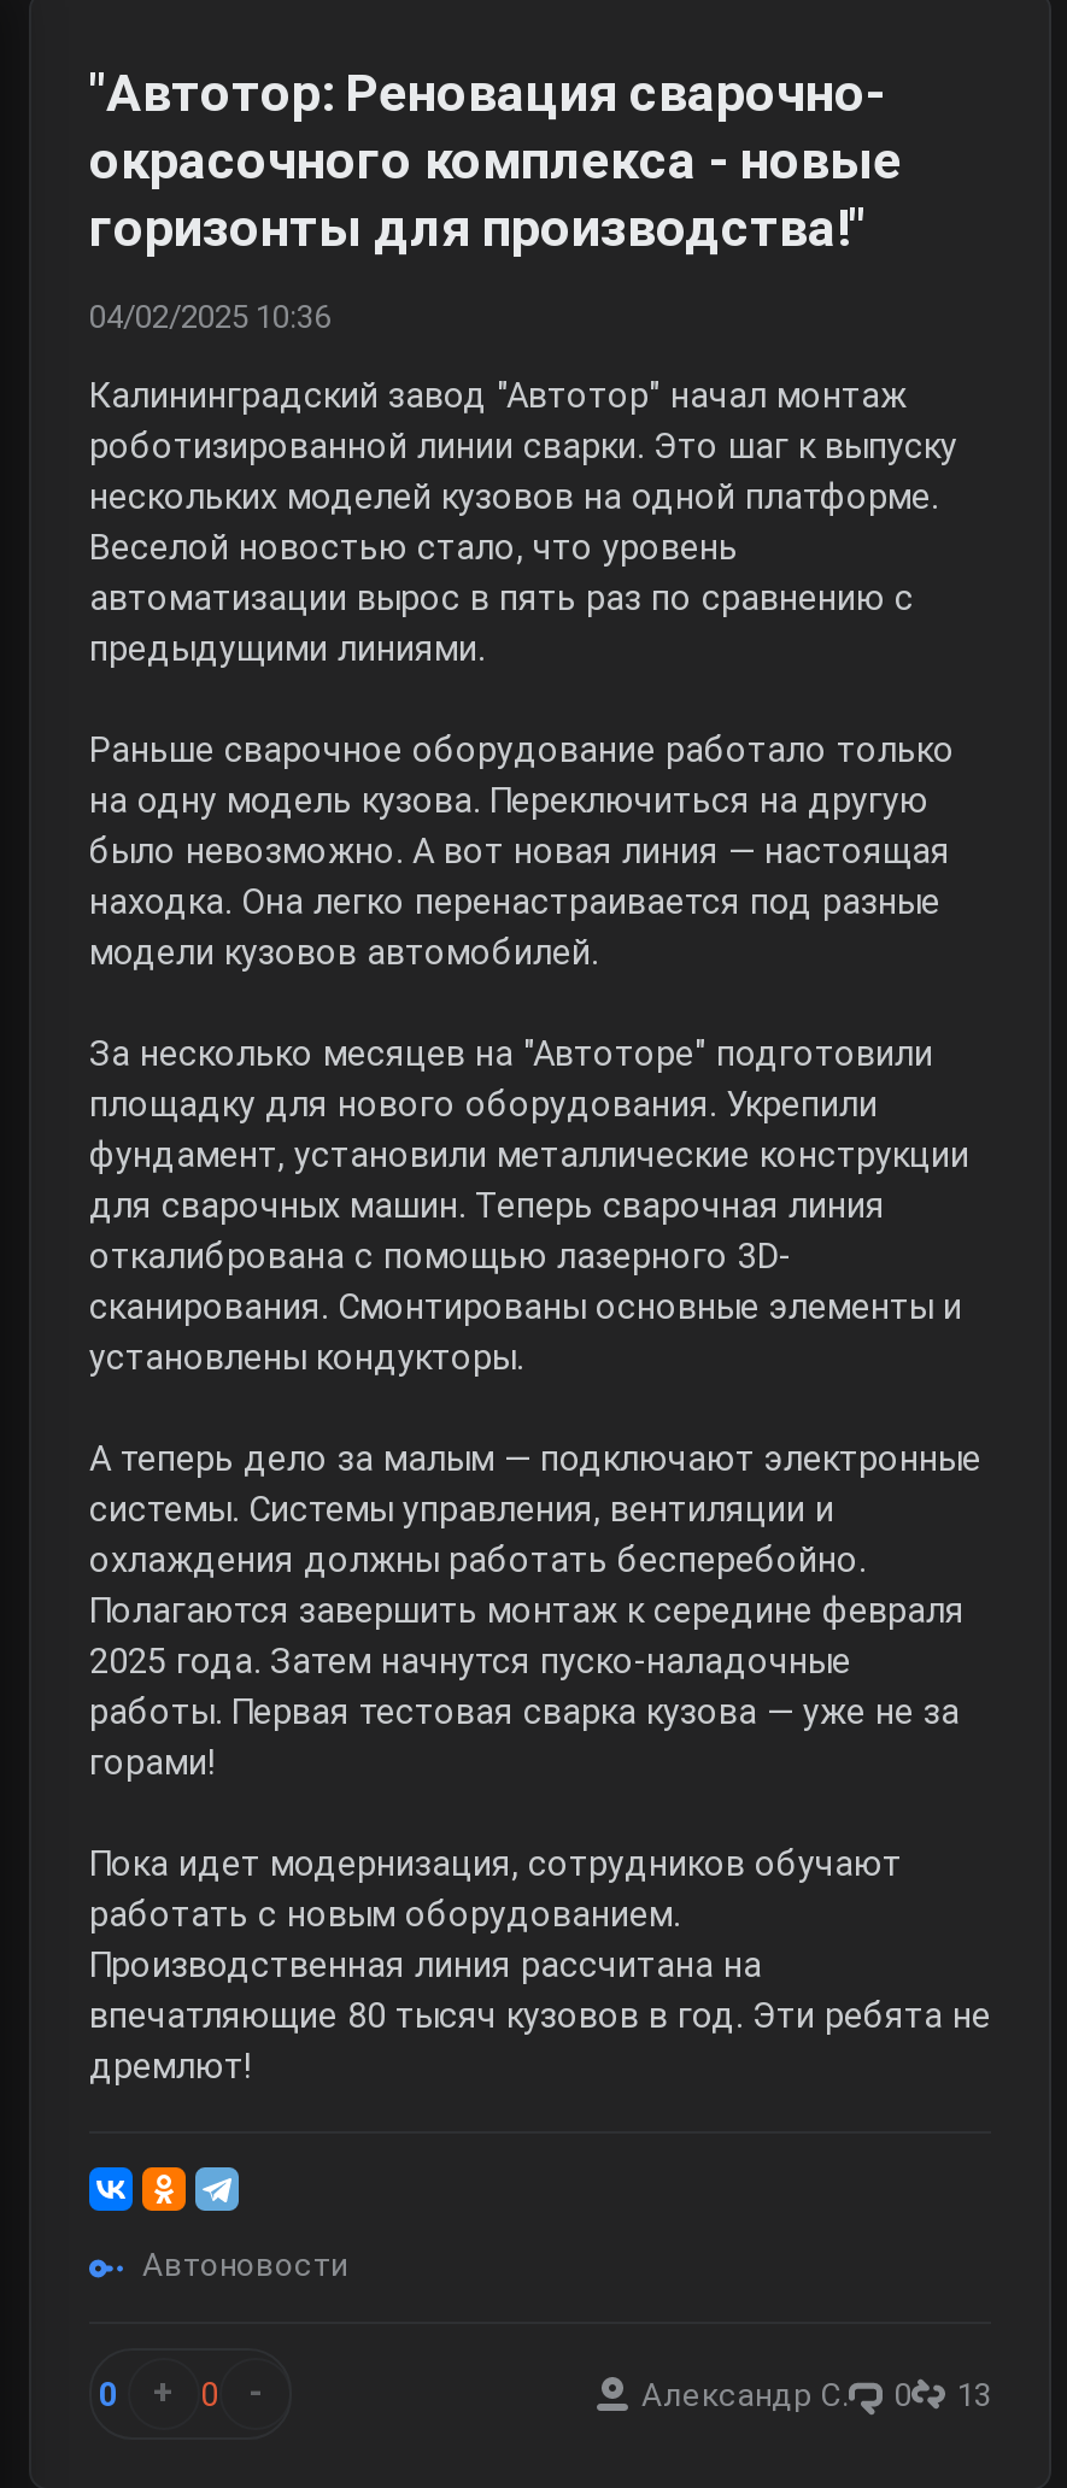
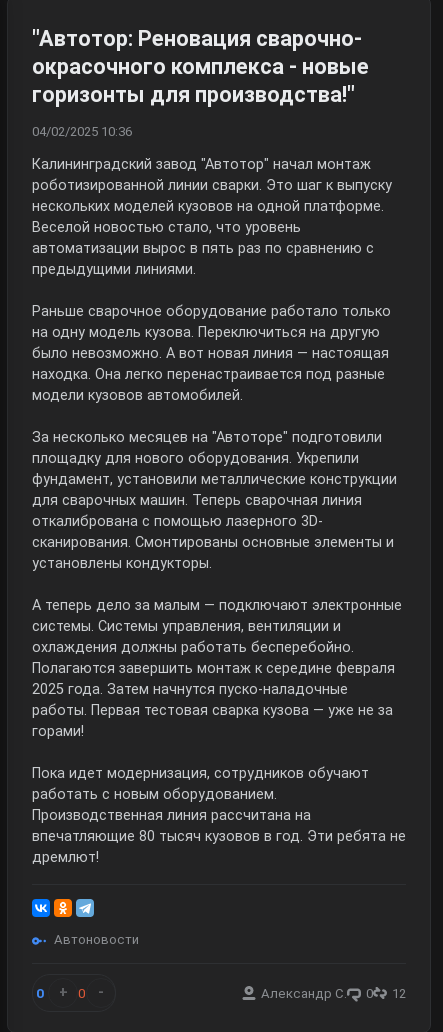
[641,2377,991,2413] Александр С. 0 13 -> [261,986,406,1001] Александр С. 0 12

